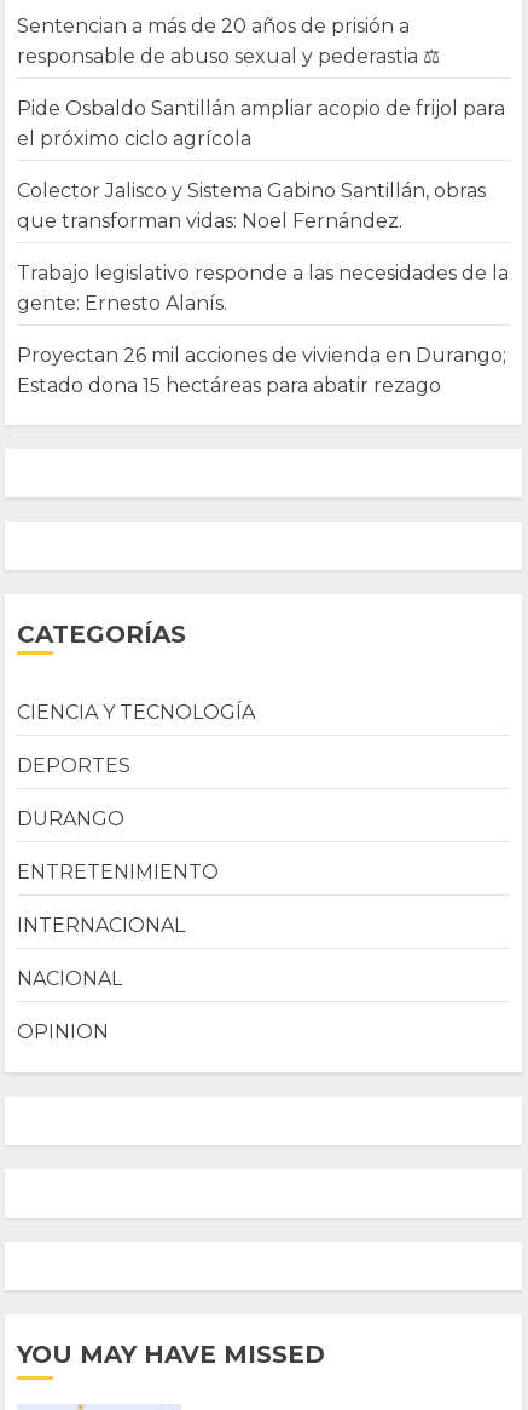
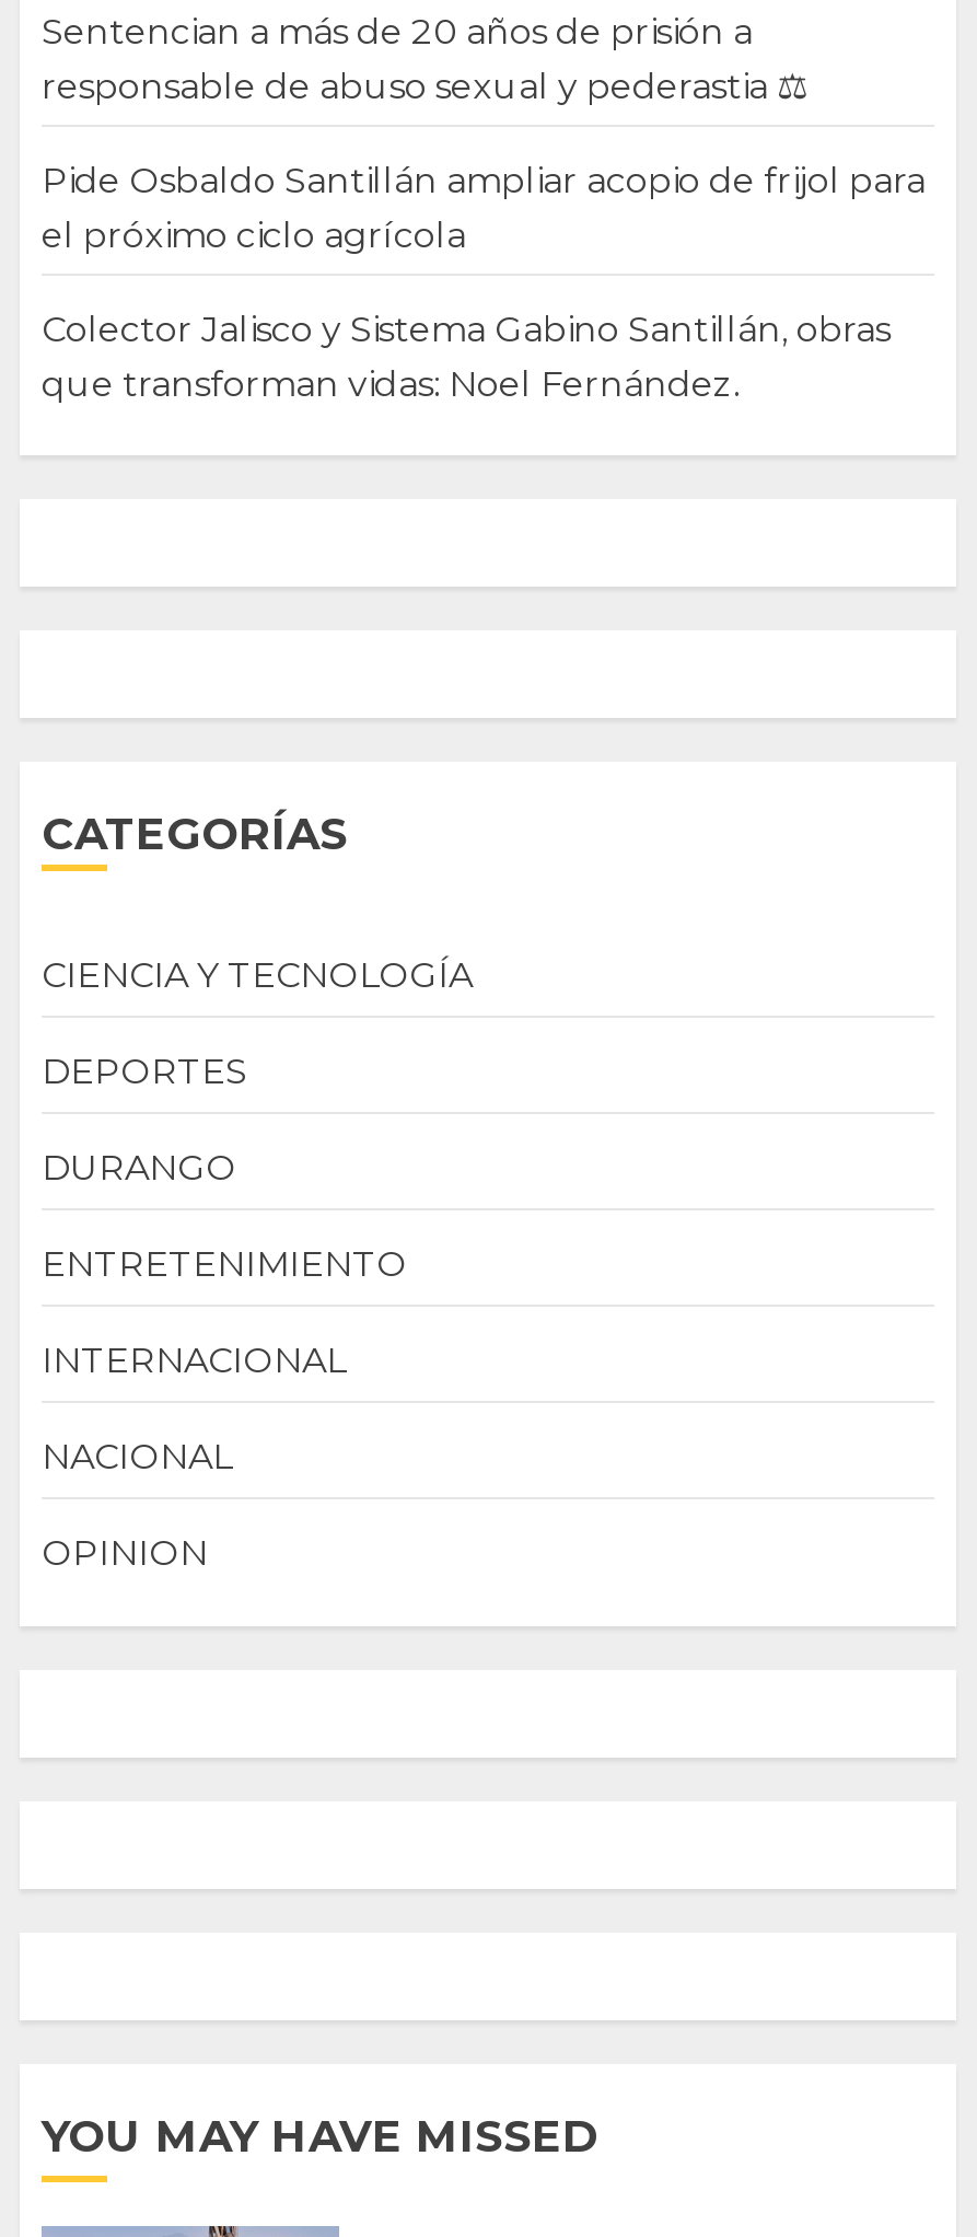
[17,261,509,396] Trabajo legislativo responde a las necesidades de la | gente: Ernesto Alanís. | Proyectan 26 mil acciones de vivienda en Durango; | Estado dona 15 hectáreas para abatir rezago -> none

